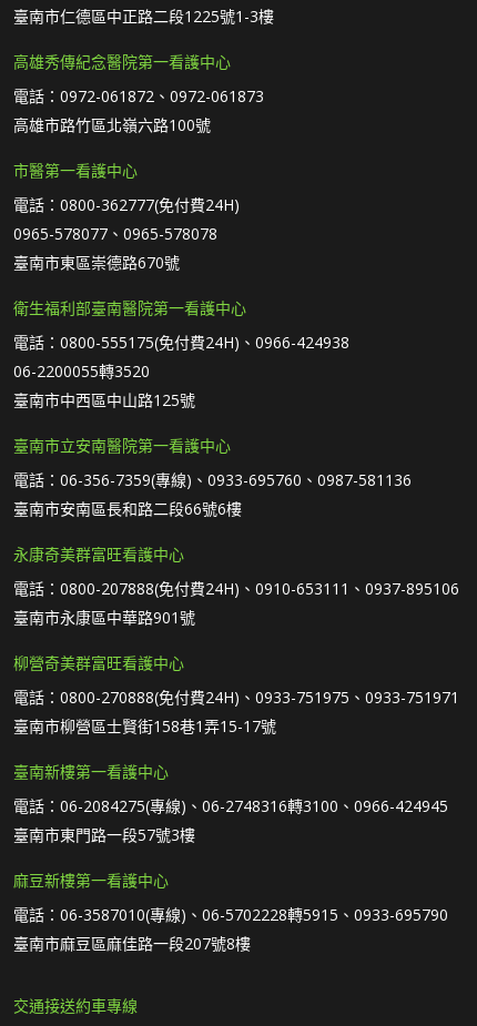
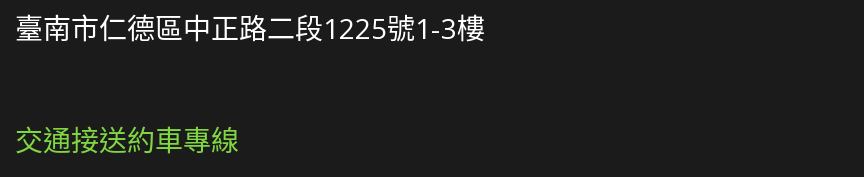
[13,51,459,954] 高雄秀傳紀念醫院第一看護中心 | 電話：0972-061872、0972-061873 | 高雄市路竹區北嶺六路100號 | 市醫第一看護中心 | 電話：0800-362777(免付費24H) | 0965-578077、0965-578078 | 臺南市東區崇德路670號 | 衛生福利部臺南醫院第一看護中心 | 電話：0800-555175(免付費24H)、0966-424938 | 06-2200055轉3520 | 臺南市中西區中山路125號 | 臺南市立安南醫院第一看護中心 | 電話：06-356-7359(專線)、0933-695760、0987-581136 | 臺南市安南區長和路二段66號6樓 | 永康奇美群富旺看護中心 | 電話：0800-207888(免付費24H)、0910-653111、0937-895106 | 臺南市永康區中華路901號 | 柳營奇美群富旺看護中心 | 電話：0800-270888(免付費24H)、0933-751975、0933-751971 | 臺南市柳營區士賢街158巷1弄15-17號 | 臺南新樓第一看護中心 | 電話：06-2084275(專線)、06-2748316轉3100、0966-424945 | 臺南市東門路一段57號3樓 | 麻豆新樓第一看護中心 | 電話：06-3587010(專線)、06-5702228轉5915、0933-695790 | 臺南市麻豆區麻佳路一段207號8樓 -> none

